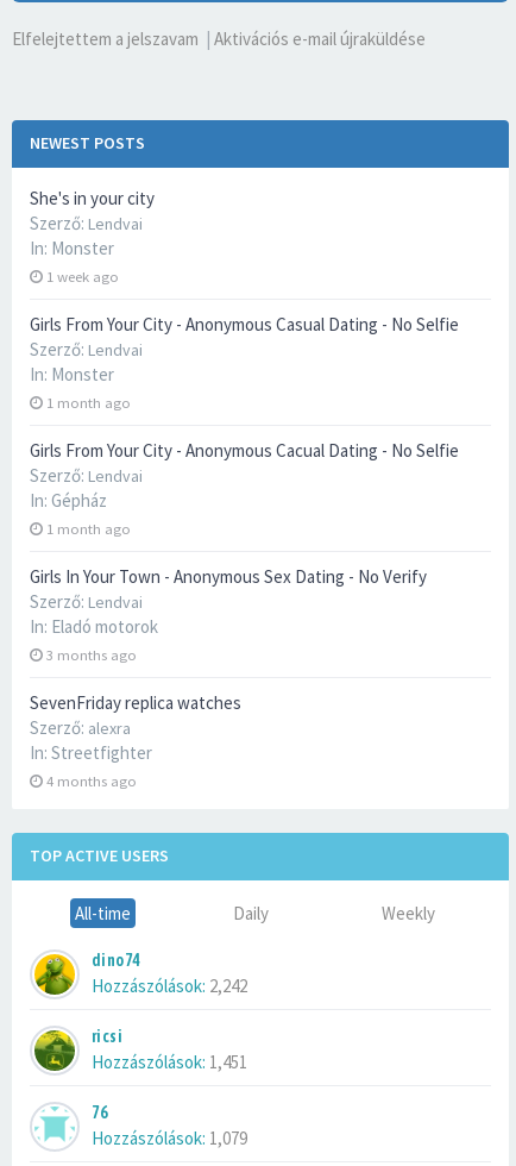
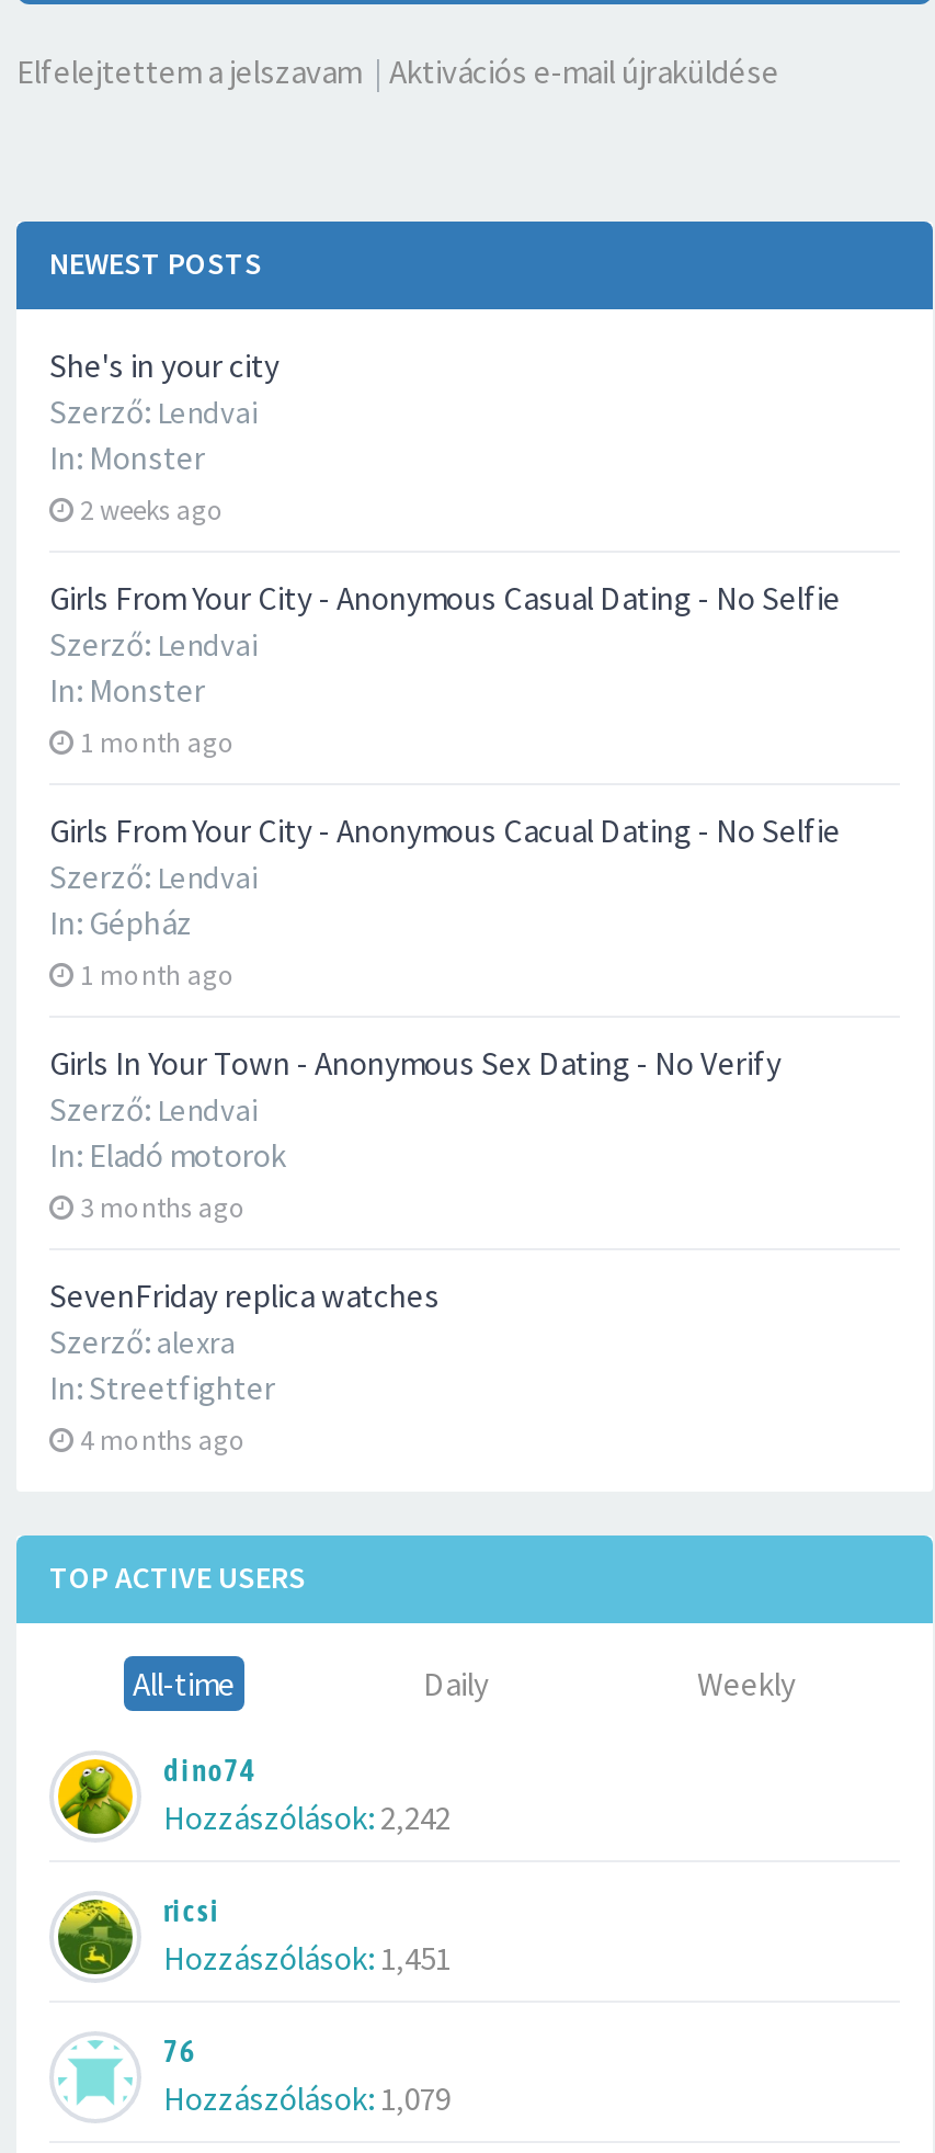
[46,267,119,286] 1 week ago -> [80,492,225,527] 2 weeks ago

